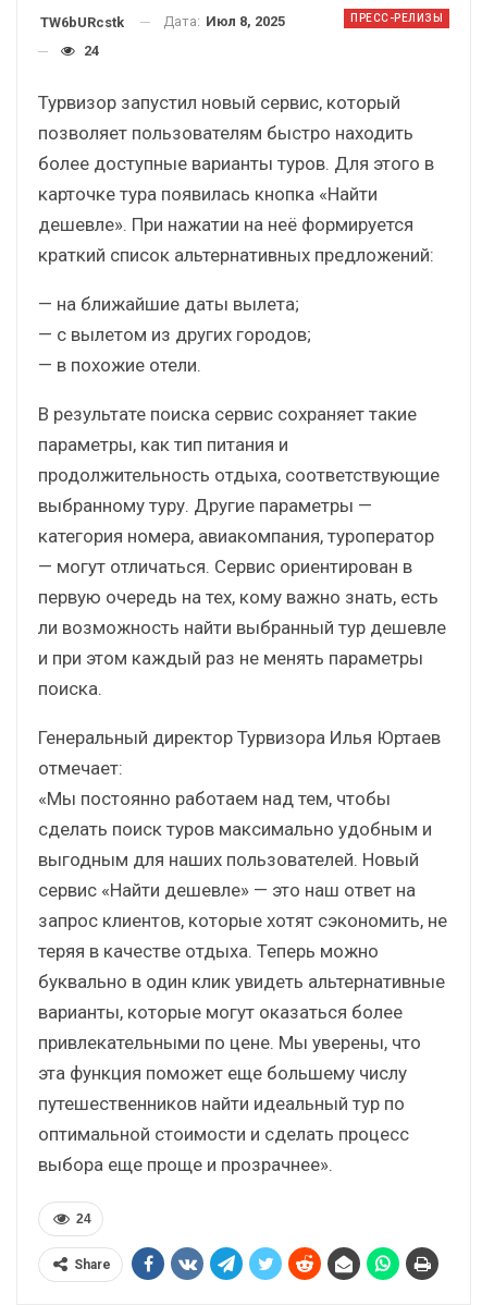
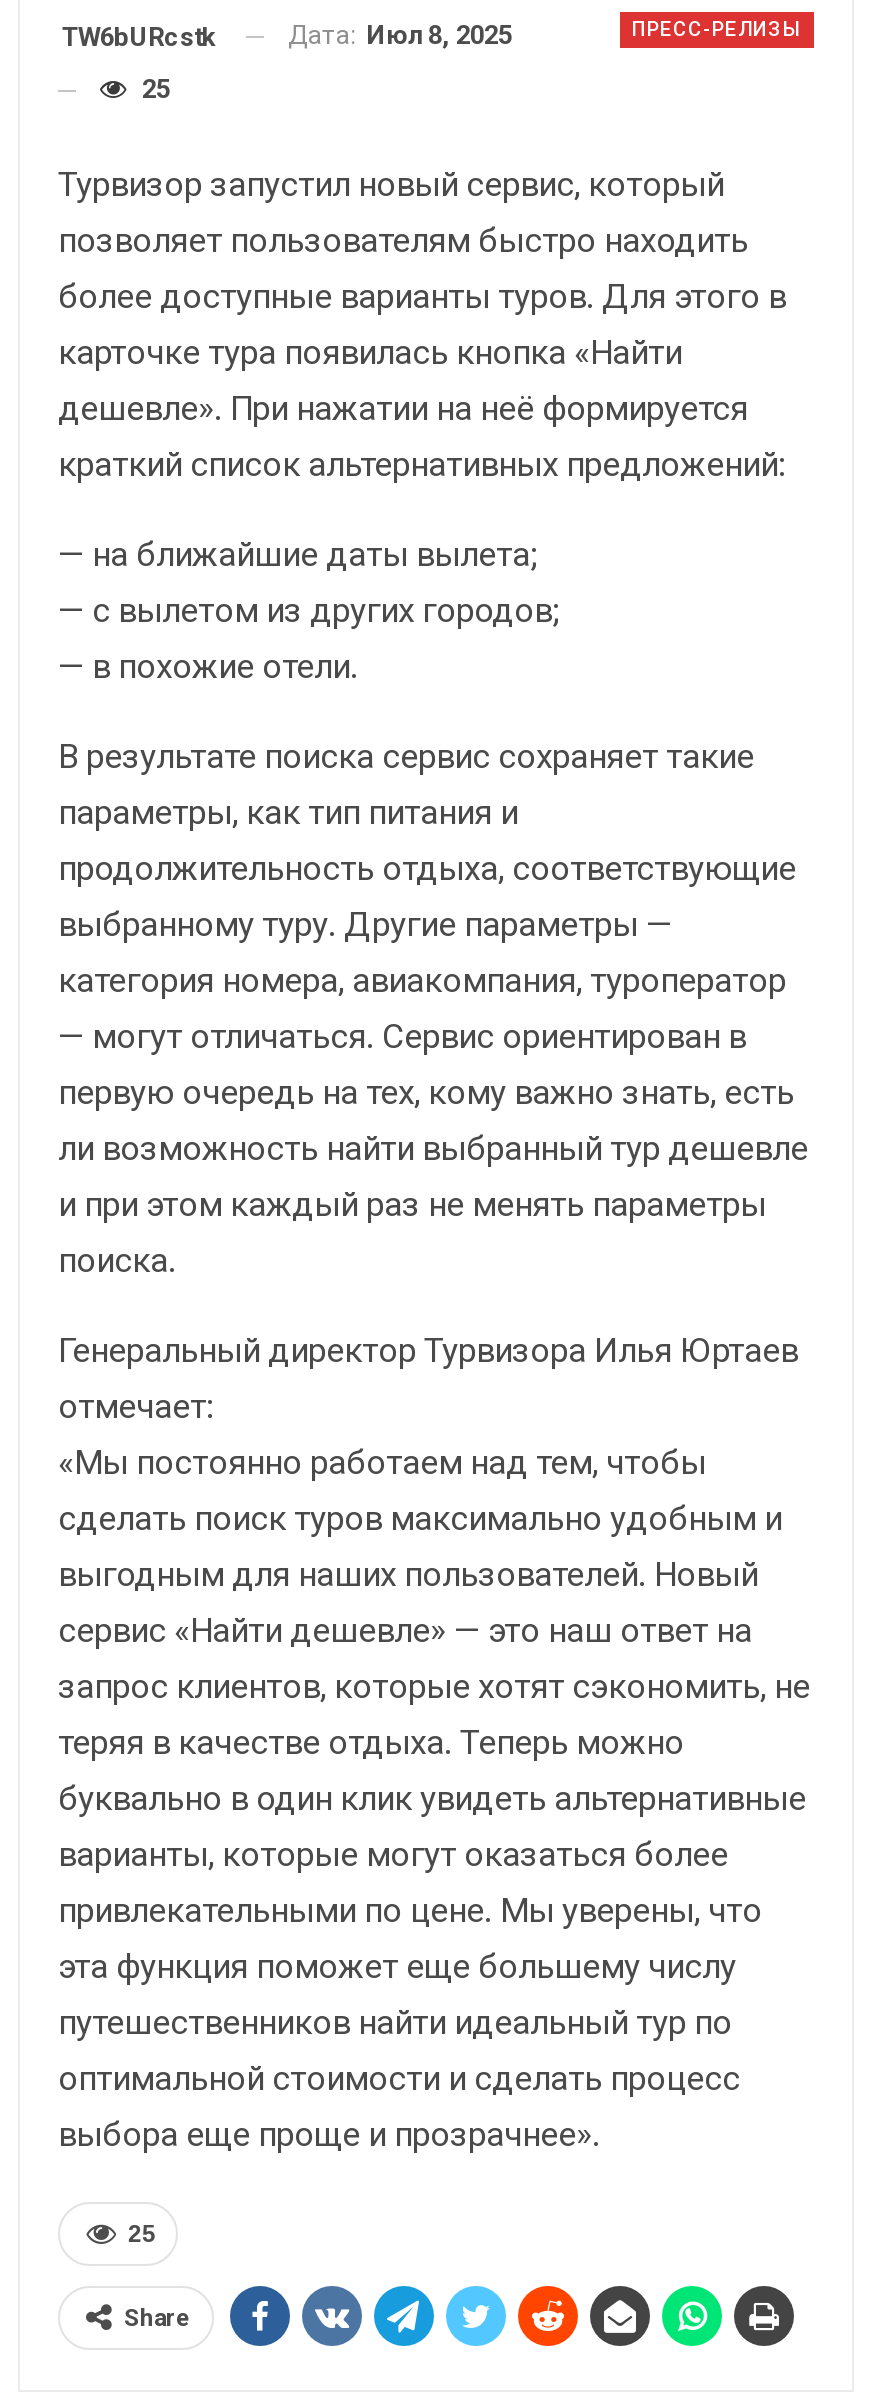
[84,42,99,58] 24 -> [142,73,170,103] 25
[76,1211,91,1226] 24 -> [128,2219,156,2247] 25

